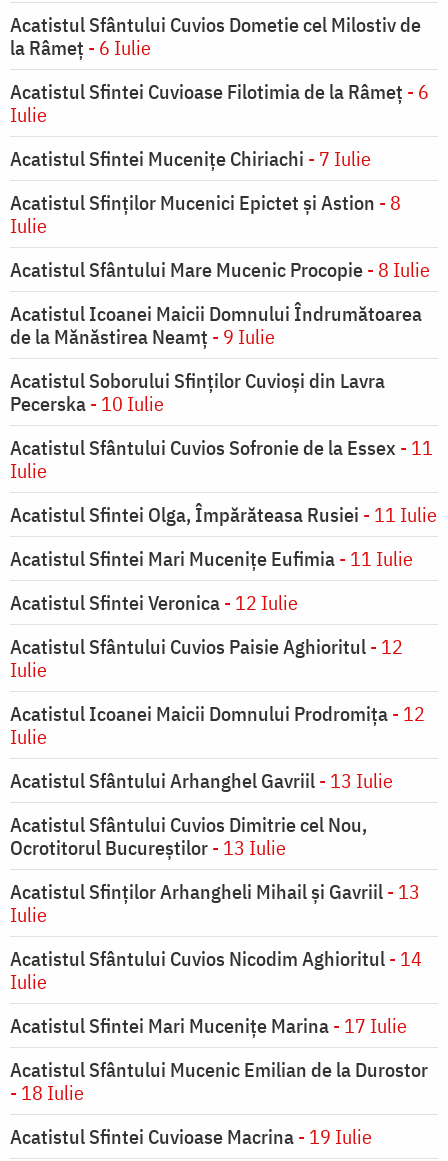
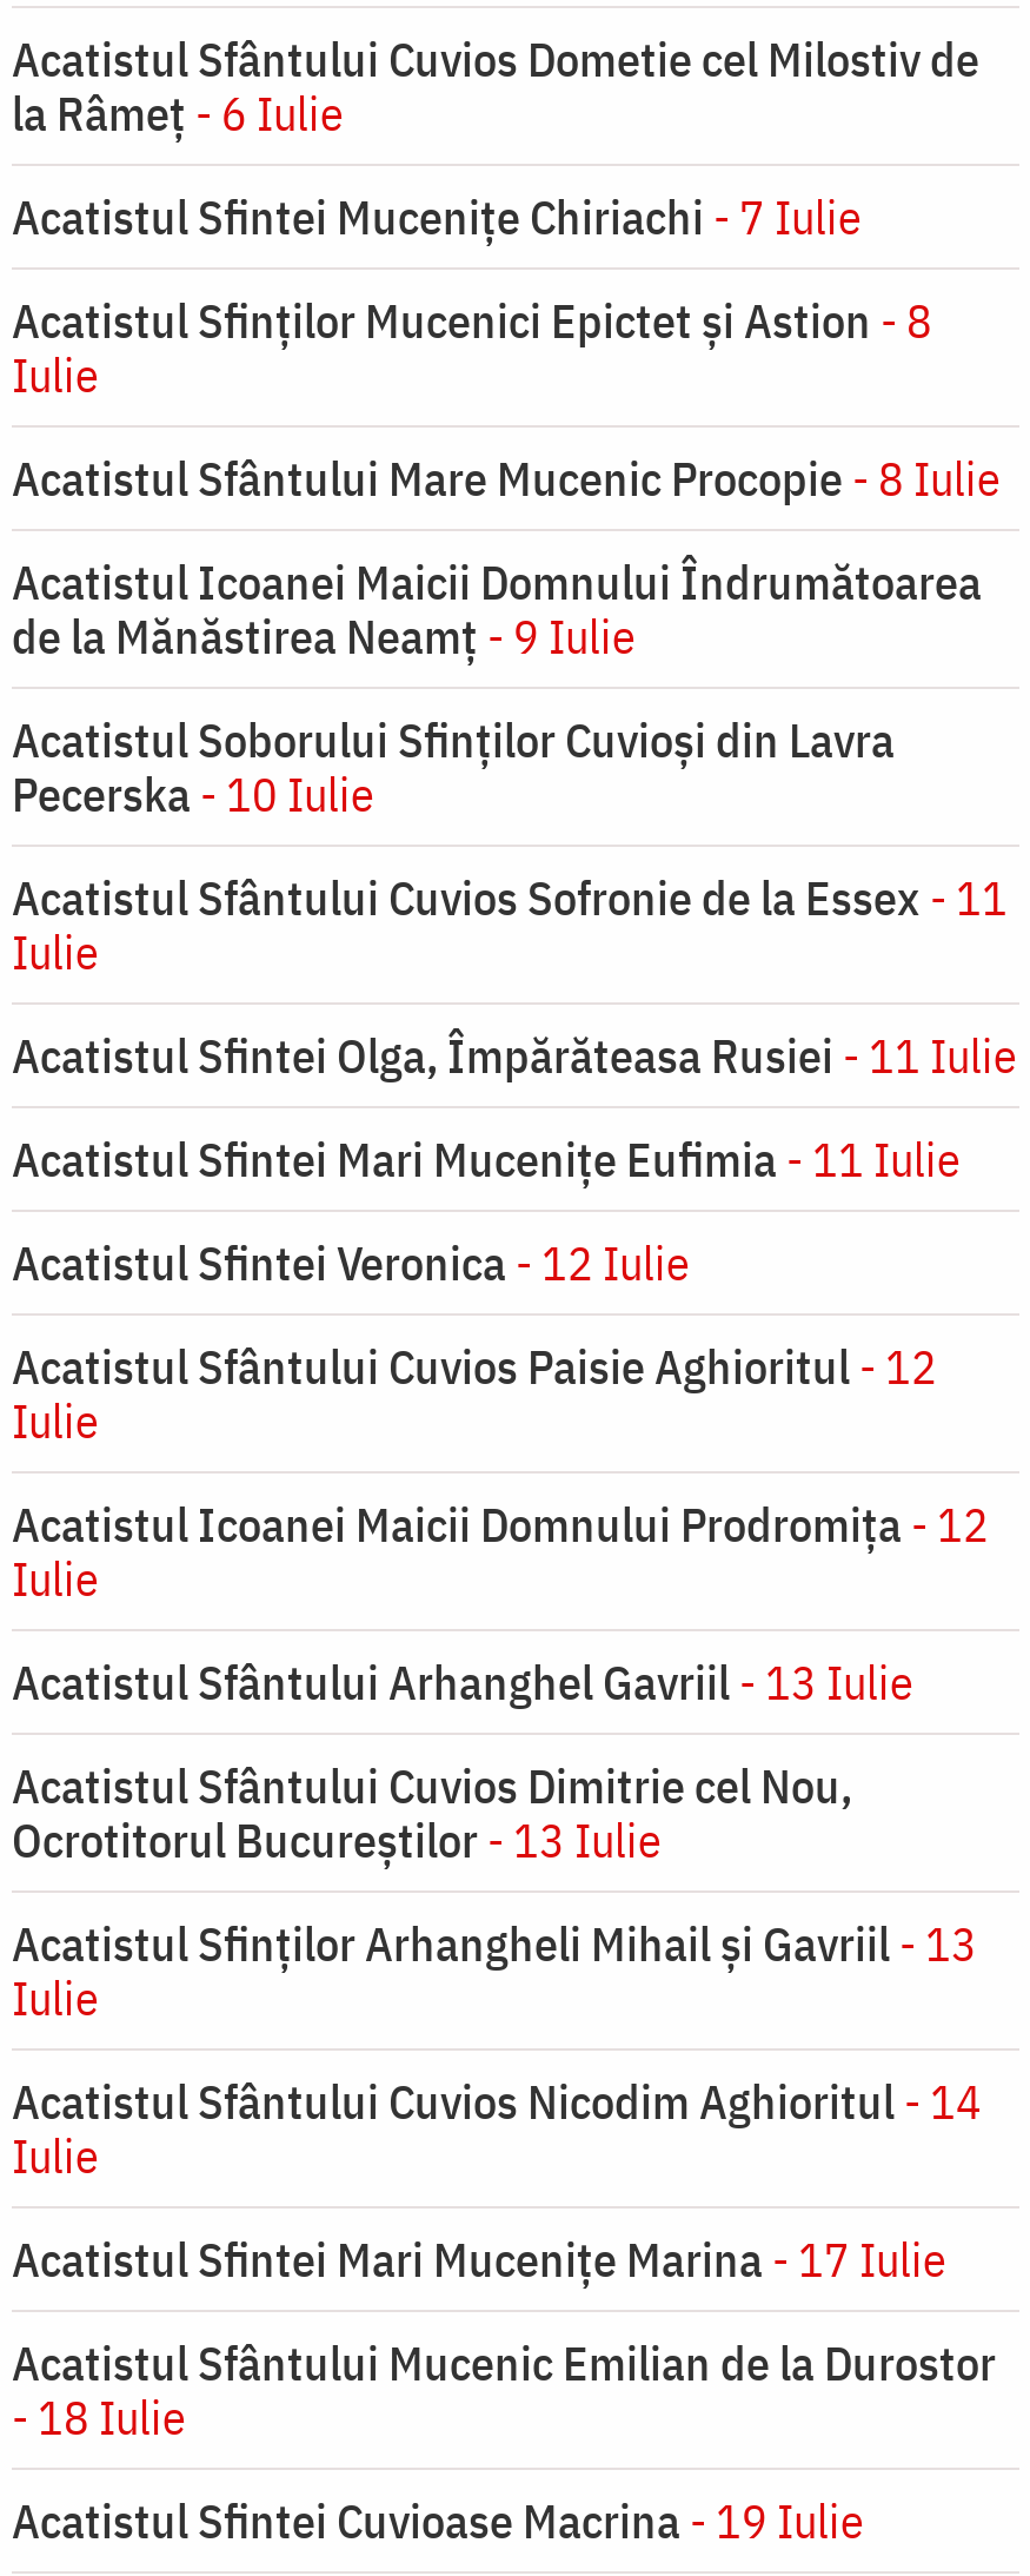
[10,78,429,128] Acatistul Sfintei Cuvioase Filotimia de la Râmeț - 6 | Iulie -> none

